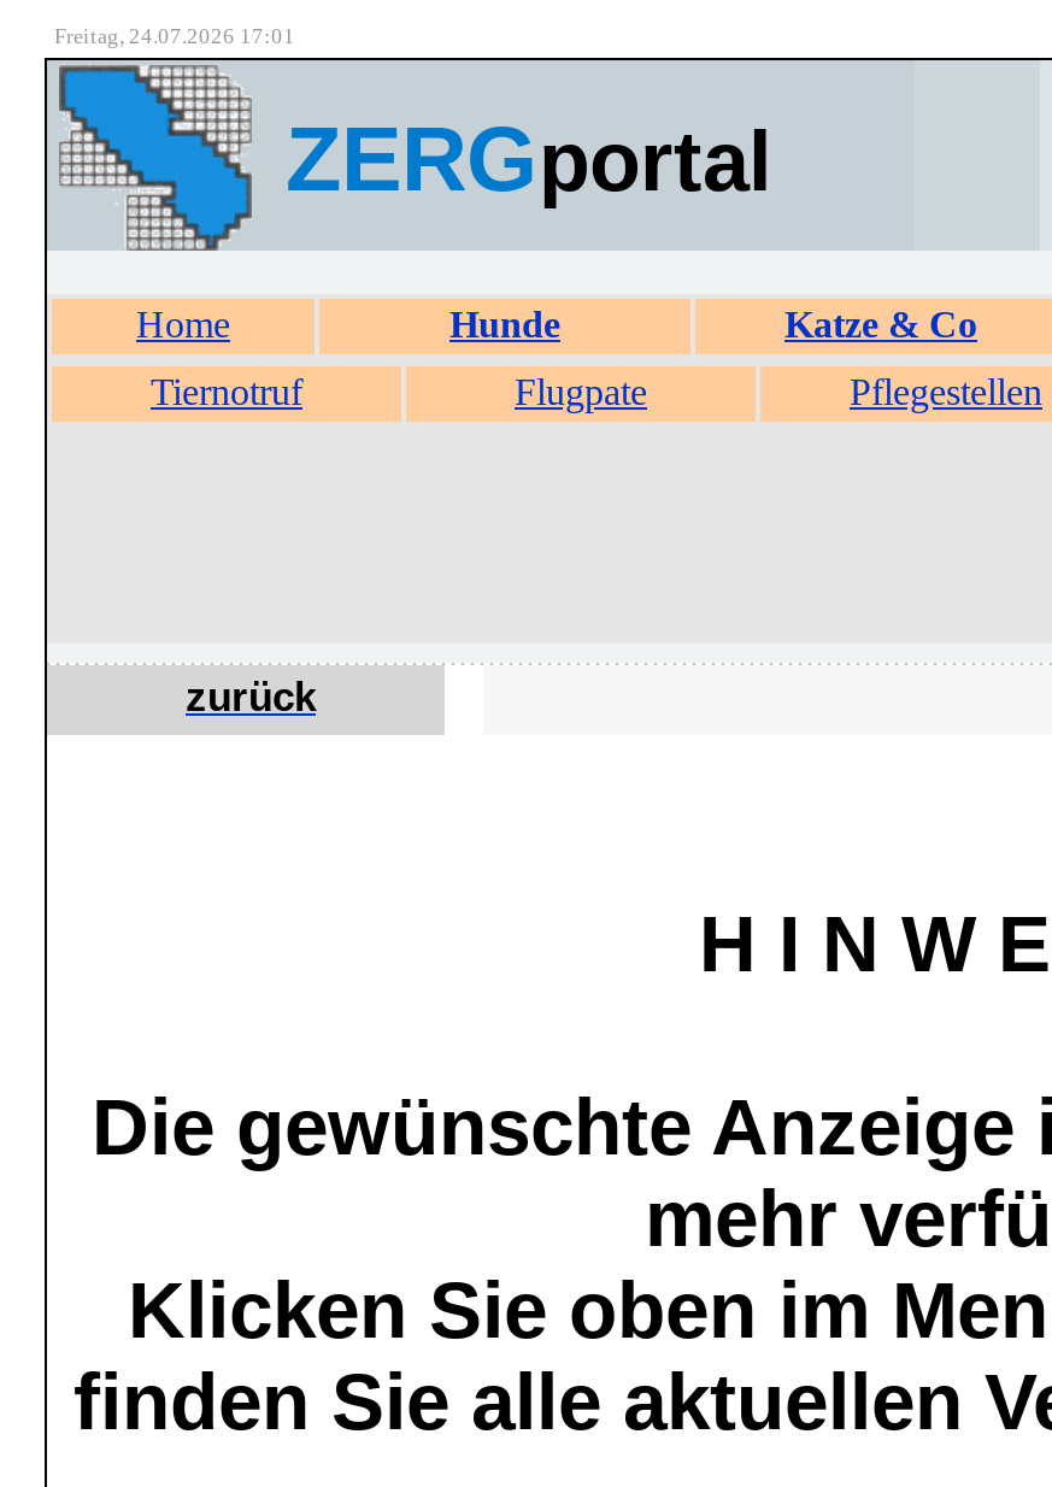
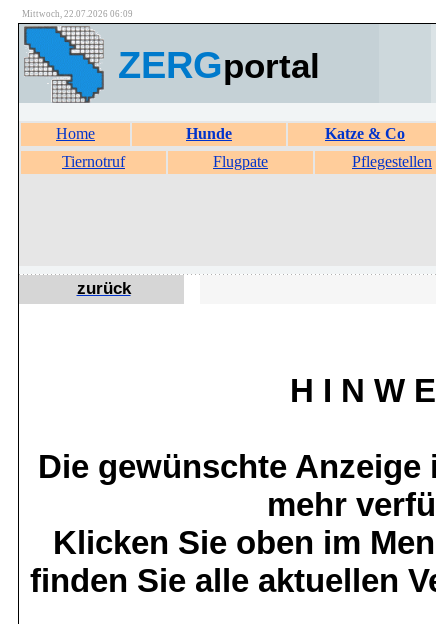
[45,24,295,48] Freitag, 24.07.2026 17:01 -> [18,9,133,19] Mittwoch, 22.07.2026 06:09

